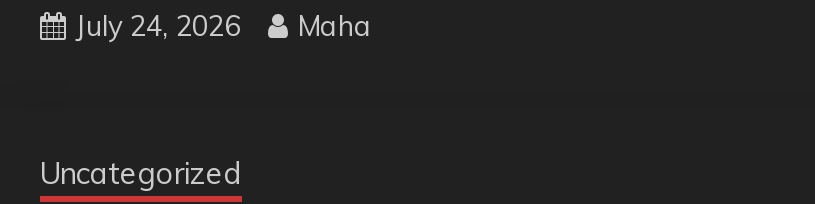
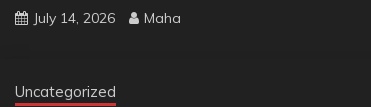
[76,9,372,45] July 24, 2026 Maha -> [33,9,181,27] July 14, 2026 Maha

